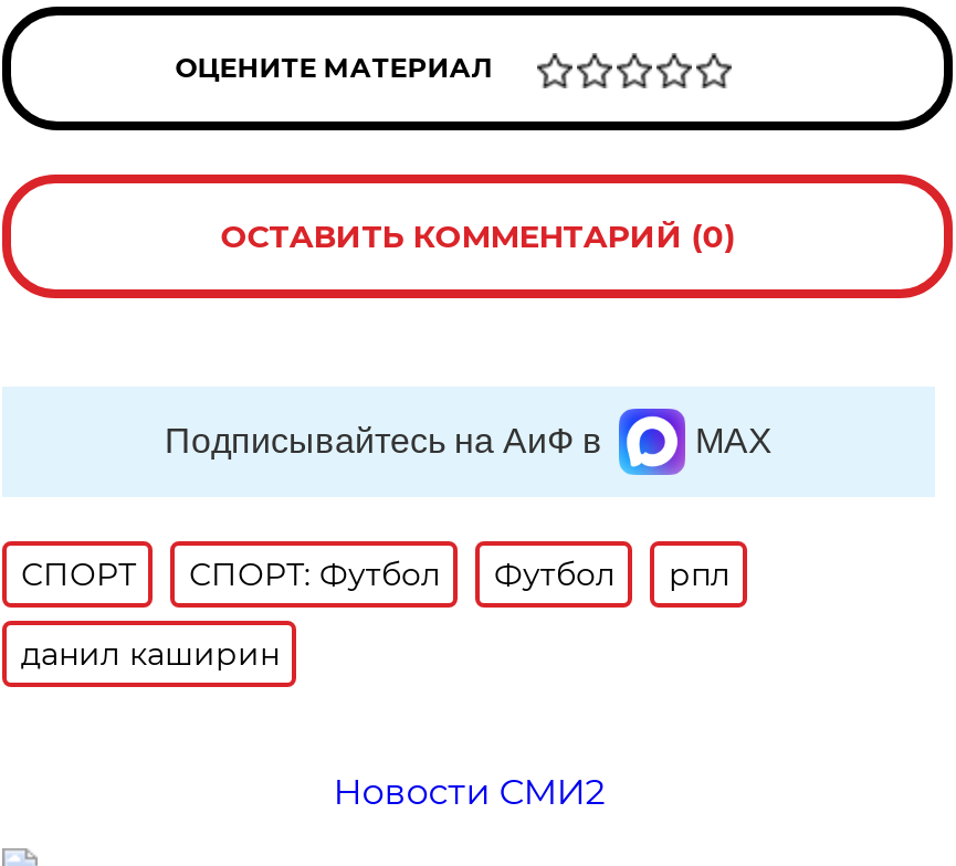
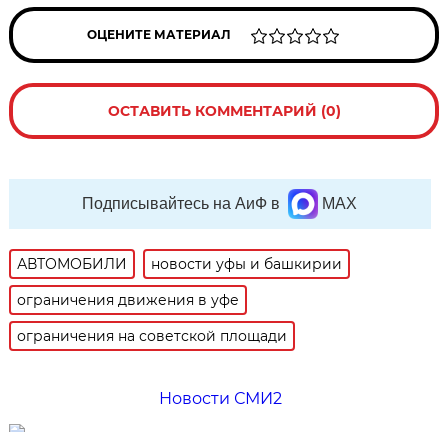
[21,555,730,674] СПОРТ | СПОРТ: Футбол | Футбол | рпл | данил каширин -> [17,255,342,345] АВТОМОБИЛИ | новости уфы и башкирии | ограничения движения в уфе | ограничения на советской площади

